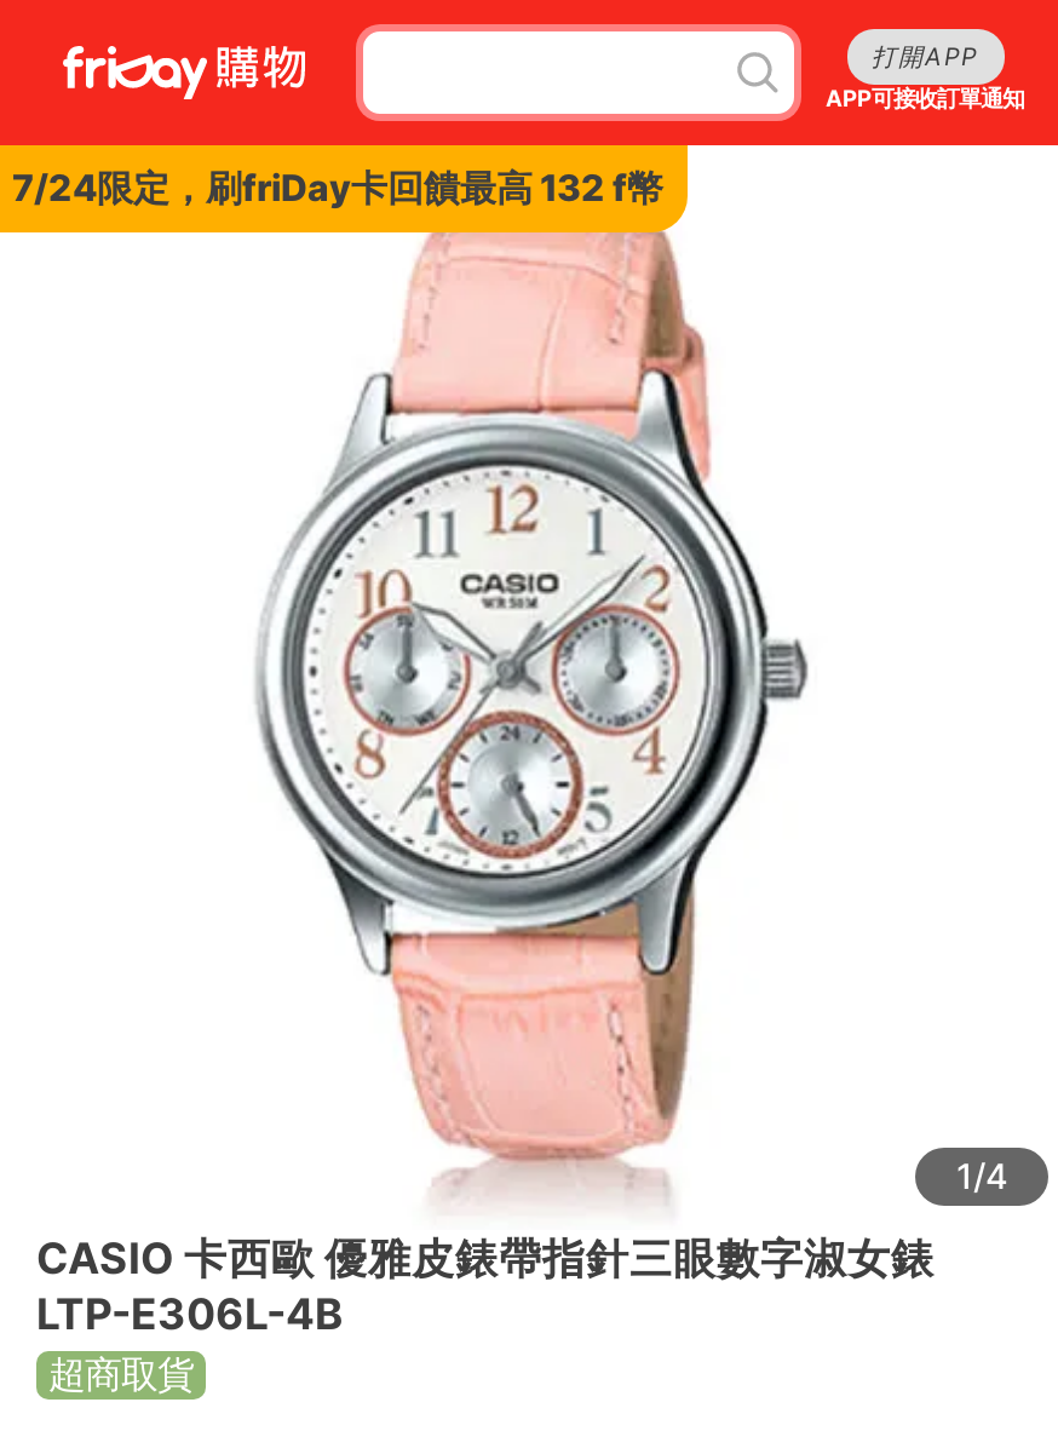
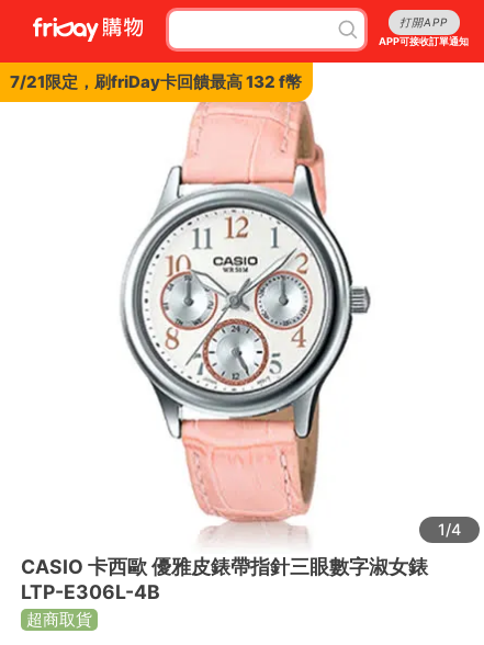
[12,165,663,211] 7/24限定，刷friDay卡回饋最高 132 f幣 -> [10,71,302,92] 7/21限定，刷friDay卡回饋最高 132 f幣

